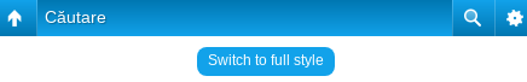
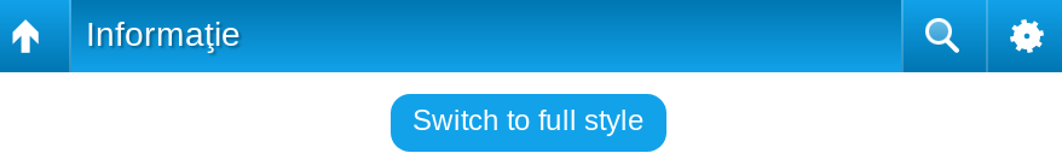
[45,7,106,27] Căutare -> [86,14,241,53] Informaţie

